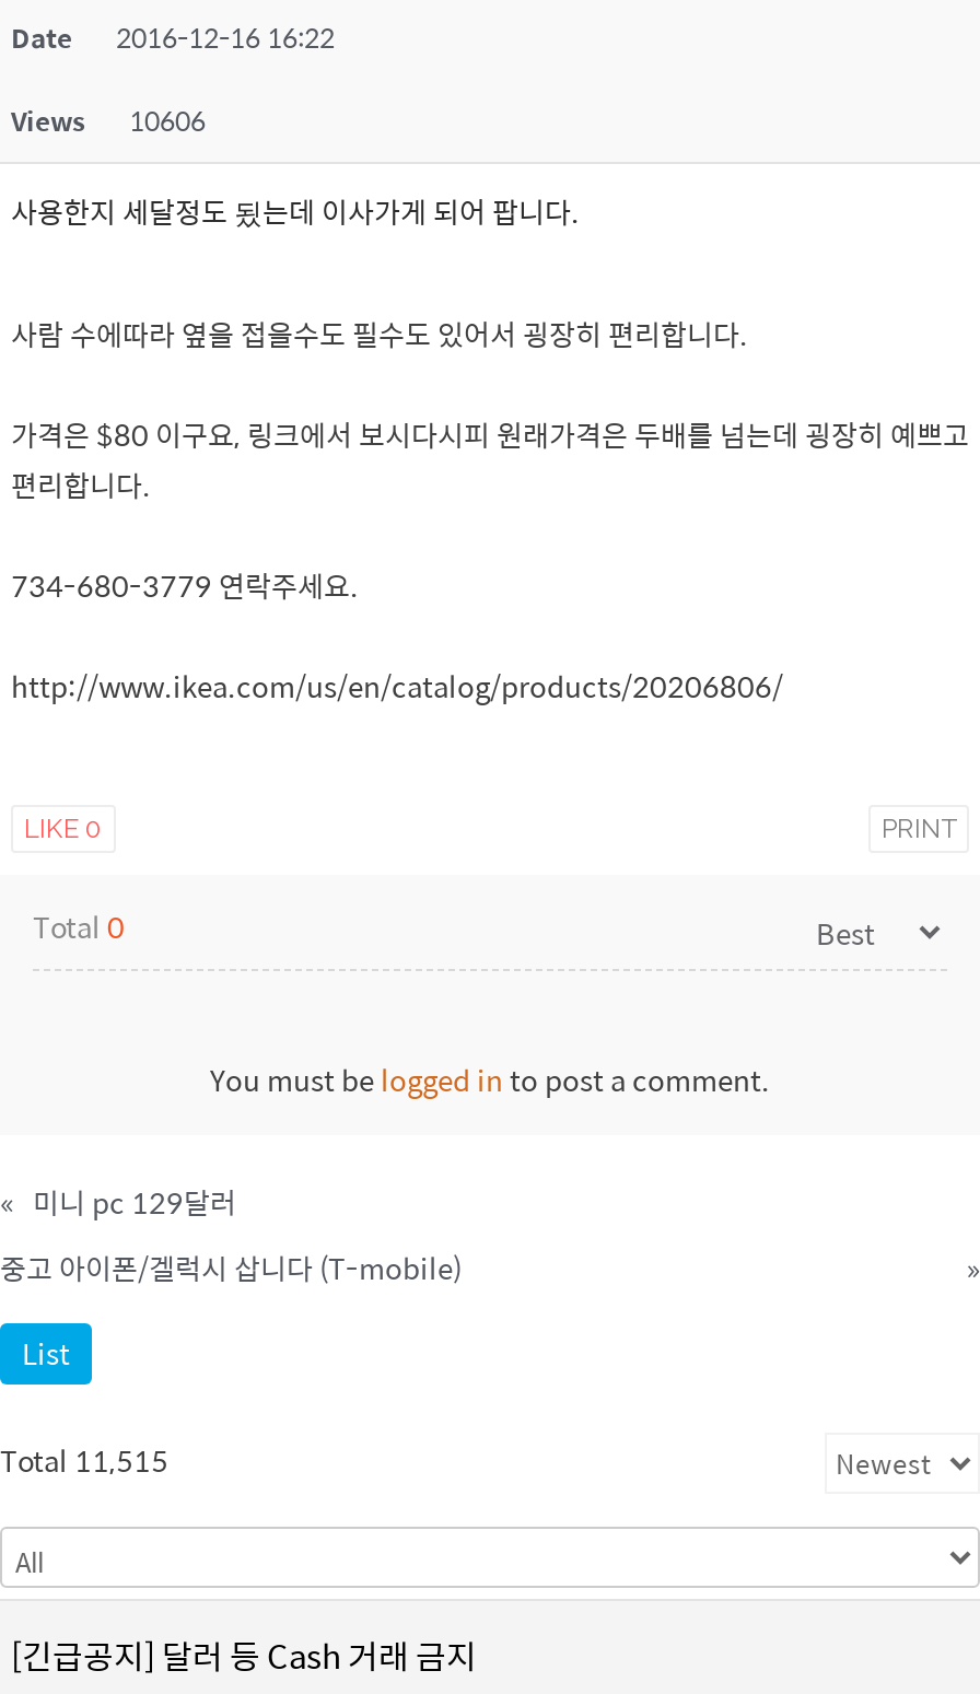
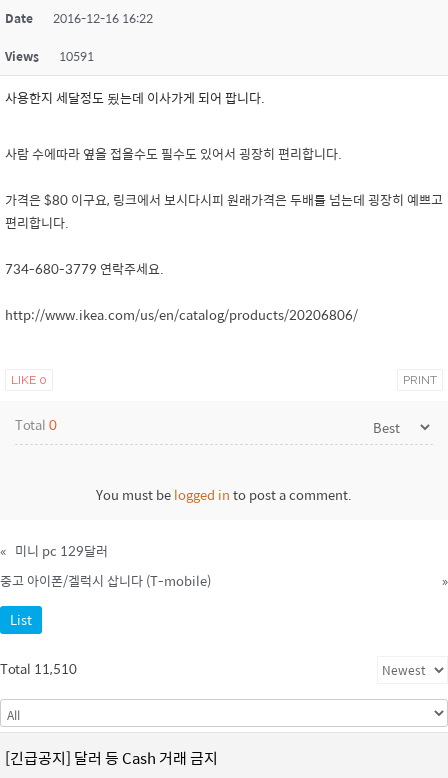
[11,101,206,140] Views 10606 -> [5,47,94,65] Views 10591
[0,1438,168,1484] Total 11,515 -> [0,658,77,679] Total 11,510

